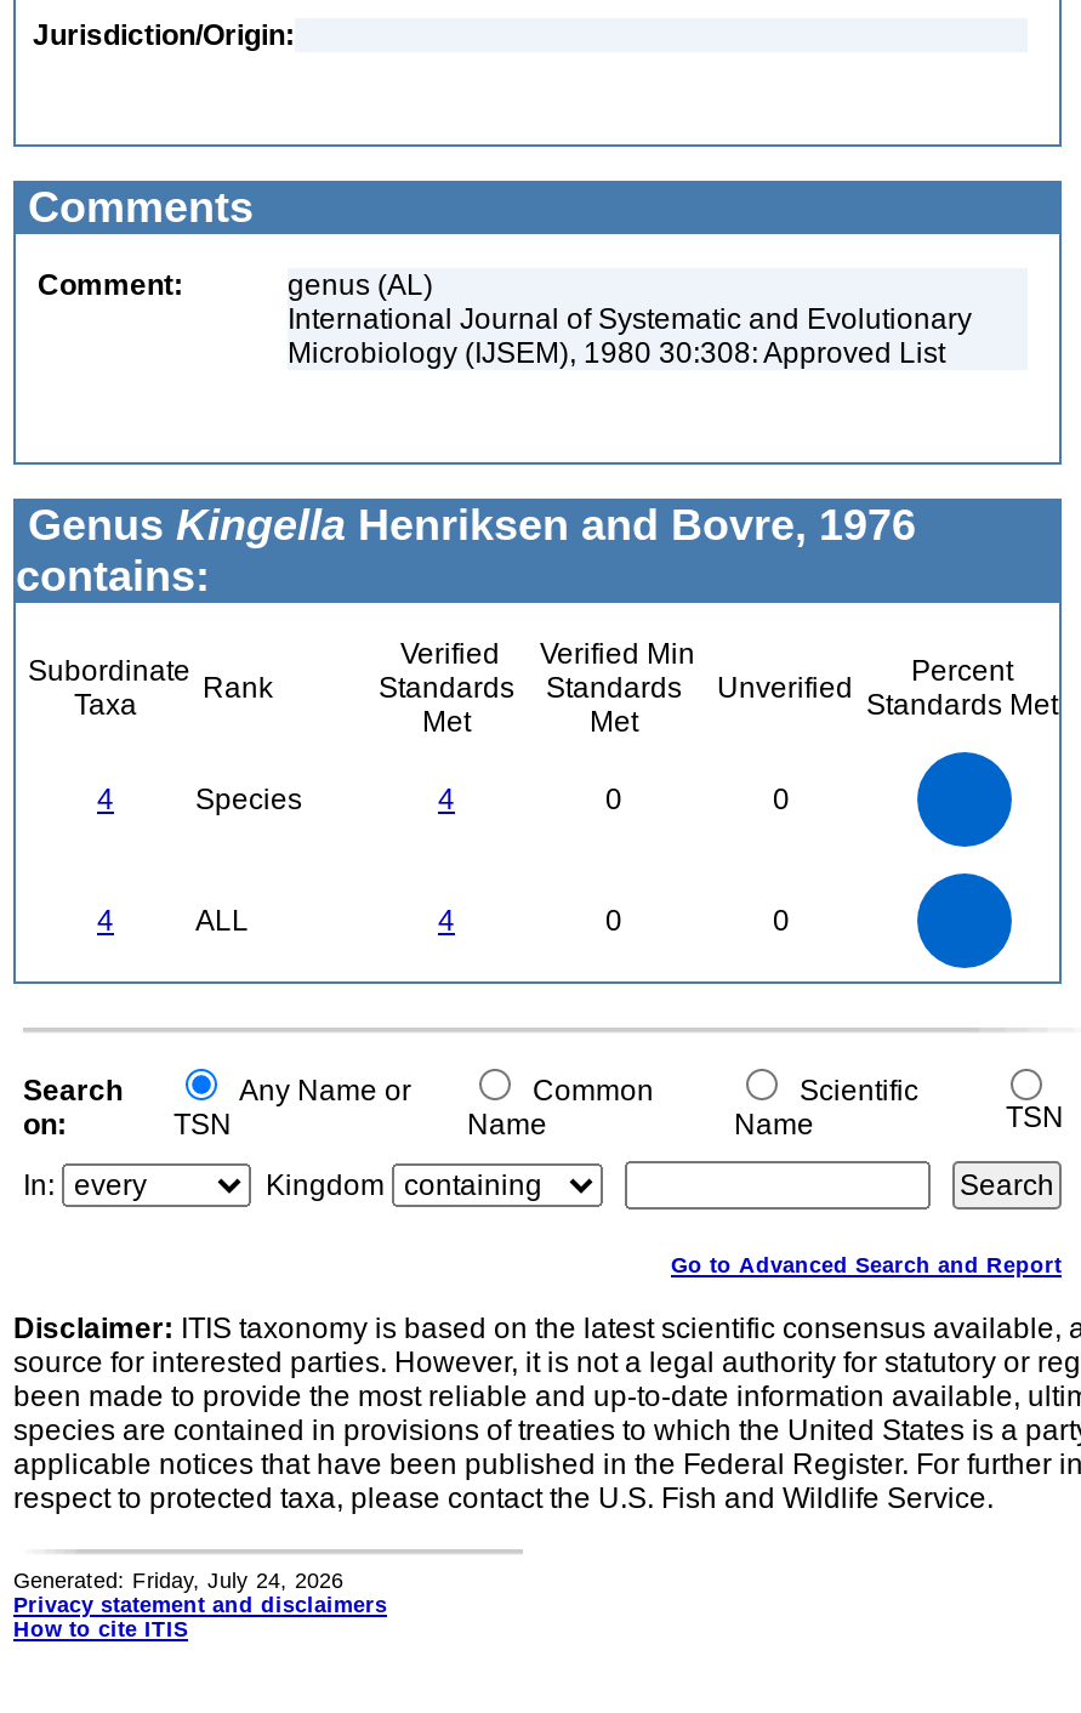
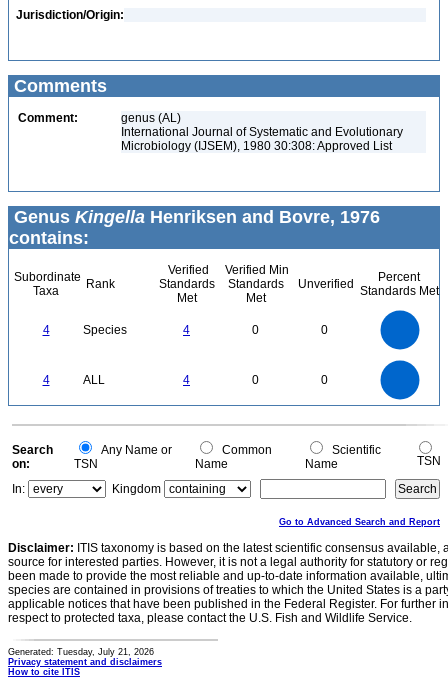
[13,1569,343,1593] Generated: Friday, July 24, 2026 -> [8,647,154,657] Generated: Tuesday, July 21, 2026

